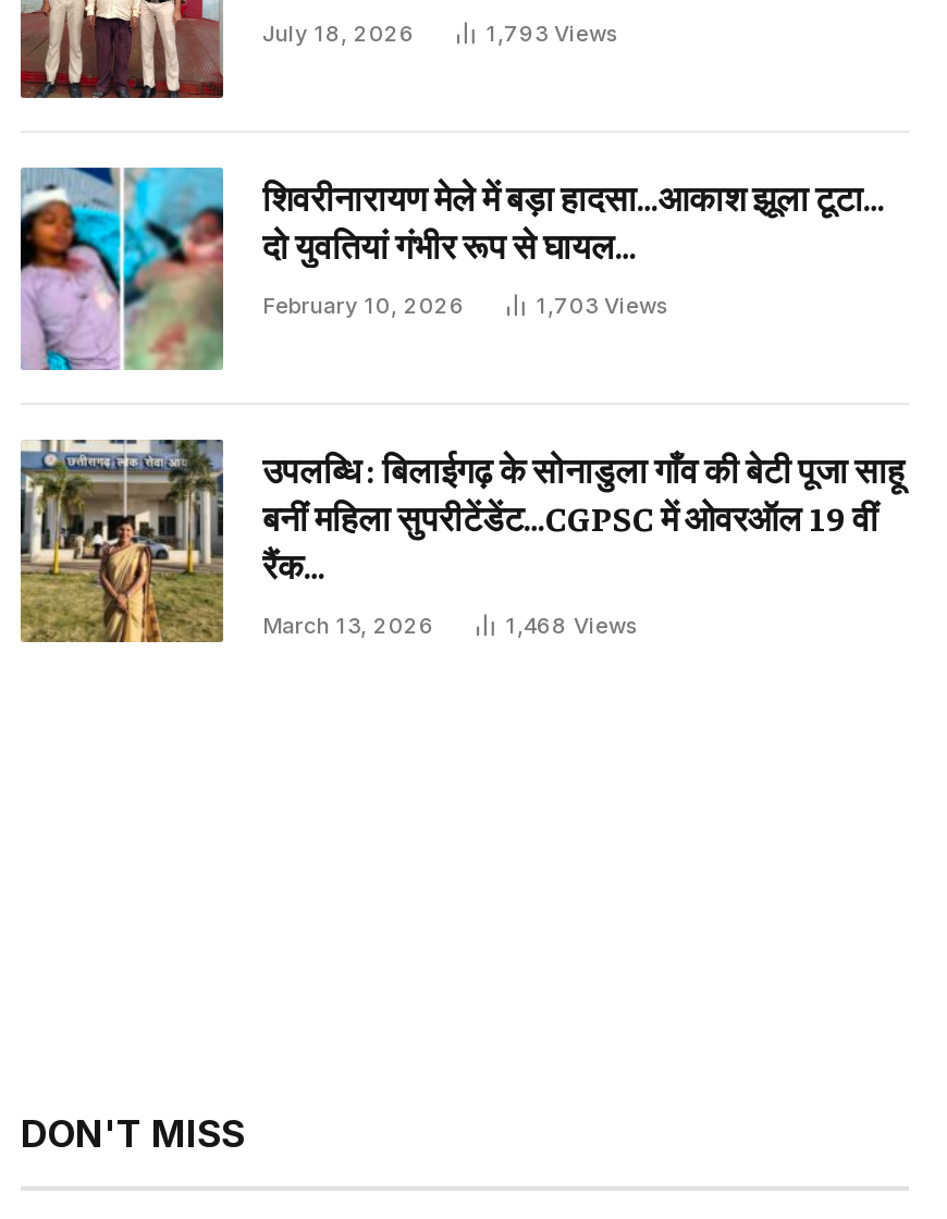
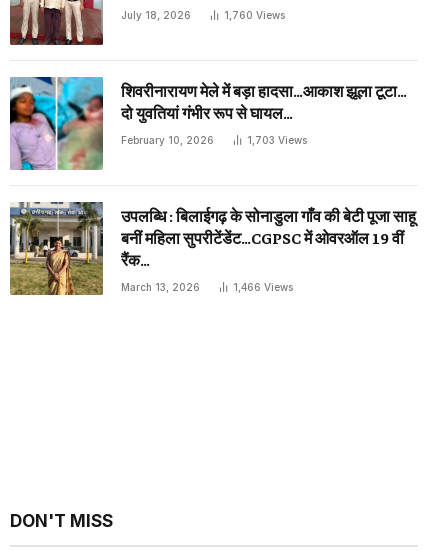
[487,19,617,45] 1,793 Views -> [224,9,285,21] 1,760 Views
[506,611,637,637] 1,468 Views -> [233,281,293,293] 1,466 Views

